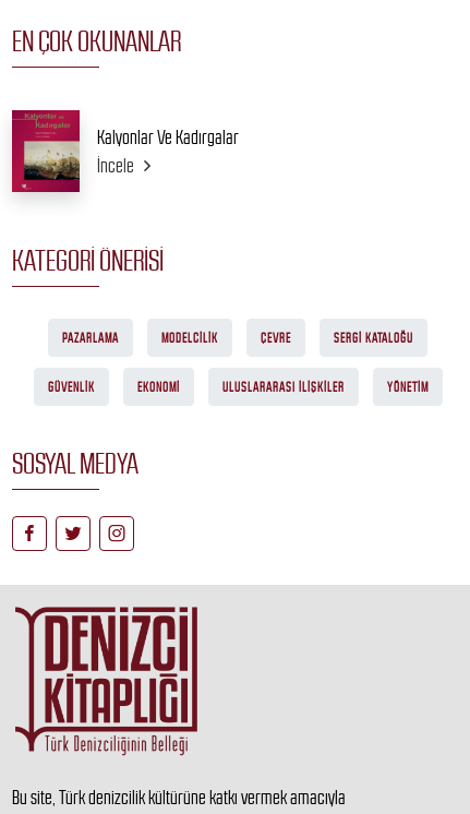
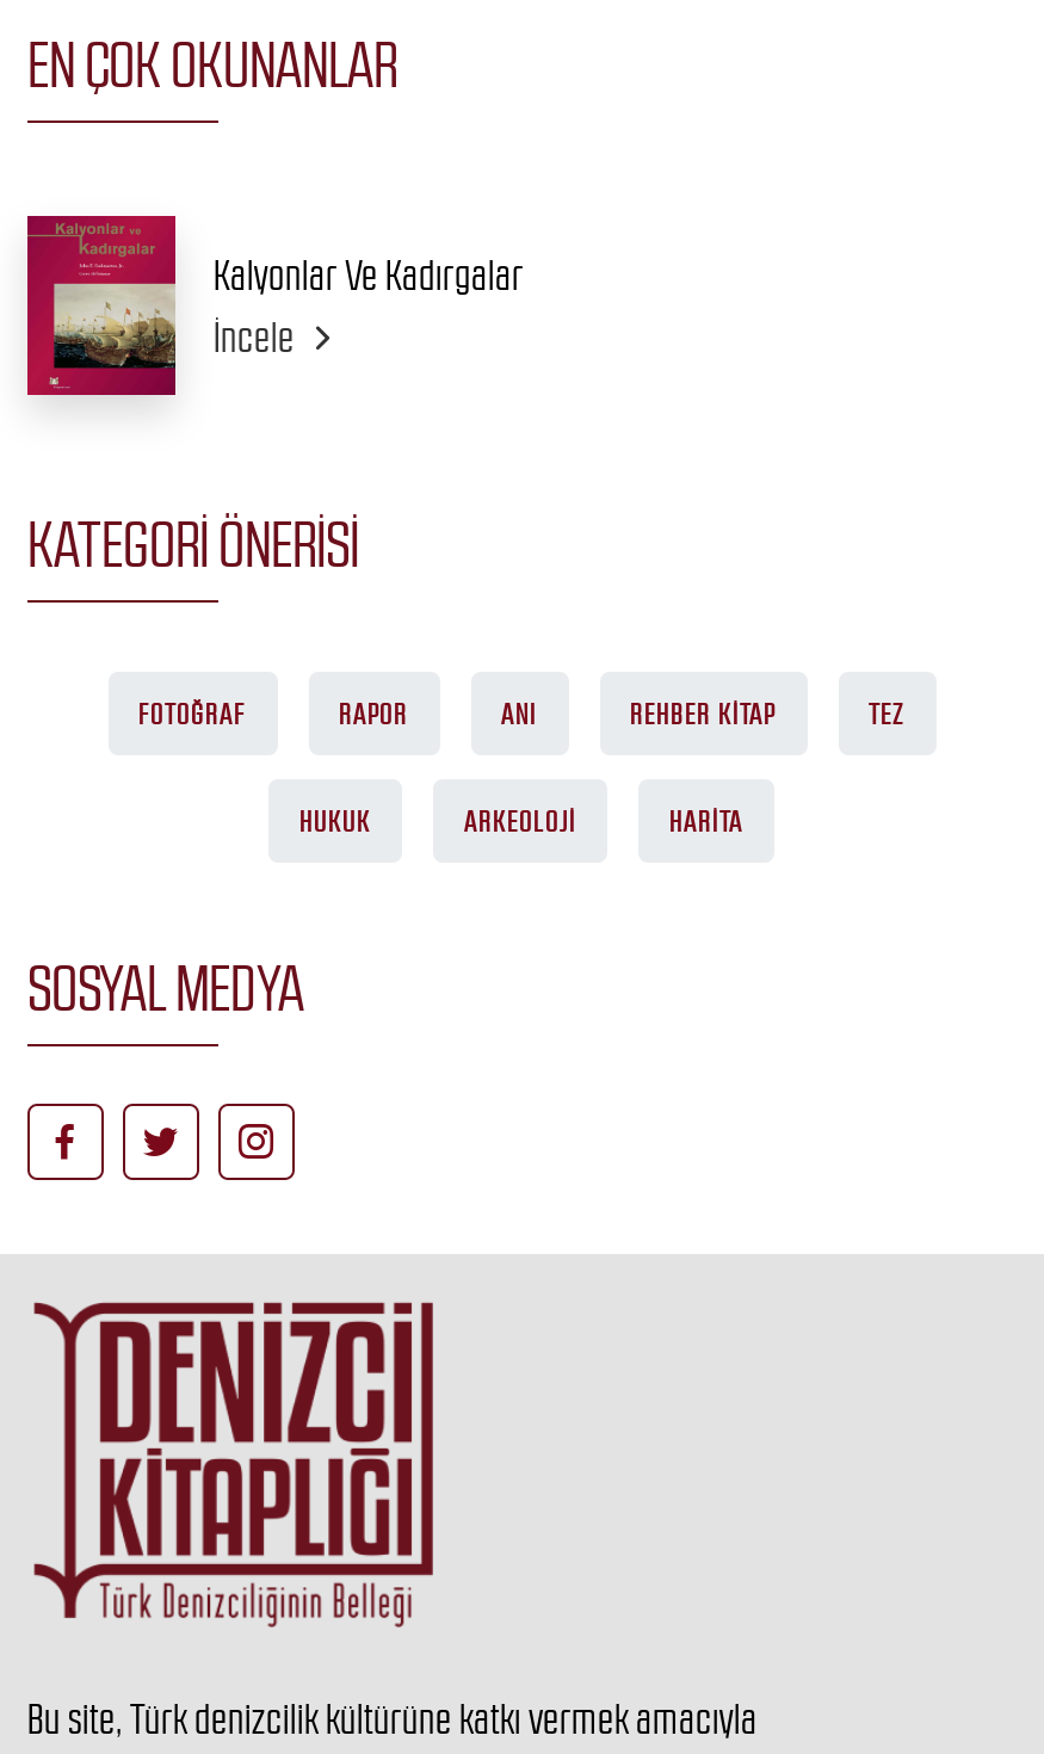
[62,331,413,346] PAZARLAMA | MODELCILIK | ÇEVRE | SERGI KATALOĞU -> [138,698,904,731] FOTOĞRAF | RAPOR | ANI | REHBER KITAP | TEZ
[47,380,428,395] GÜVENLIK | EKONOMI | ULUSLARARASI ILIŞKILER | YÖNETIM -> [299,805,743,839] HUKUK | ARKEOLOJI | HARITA

